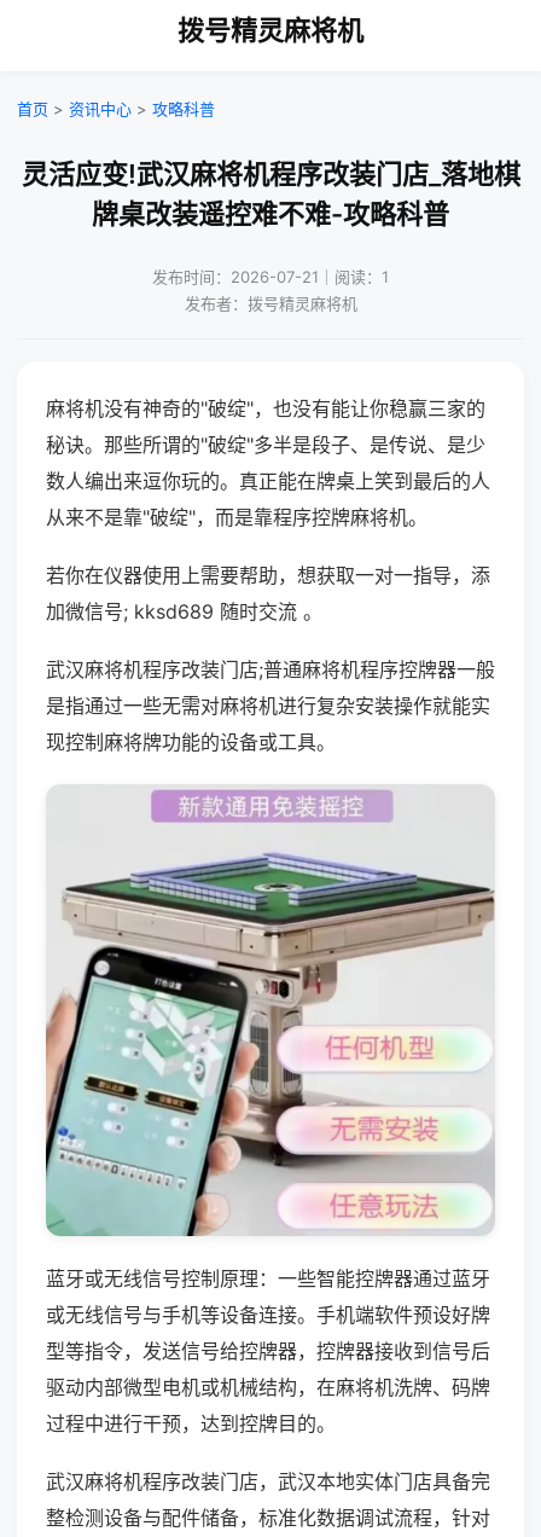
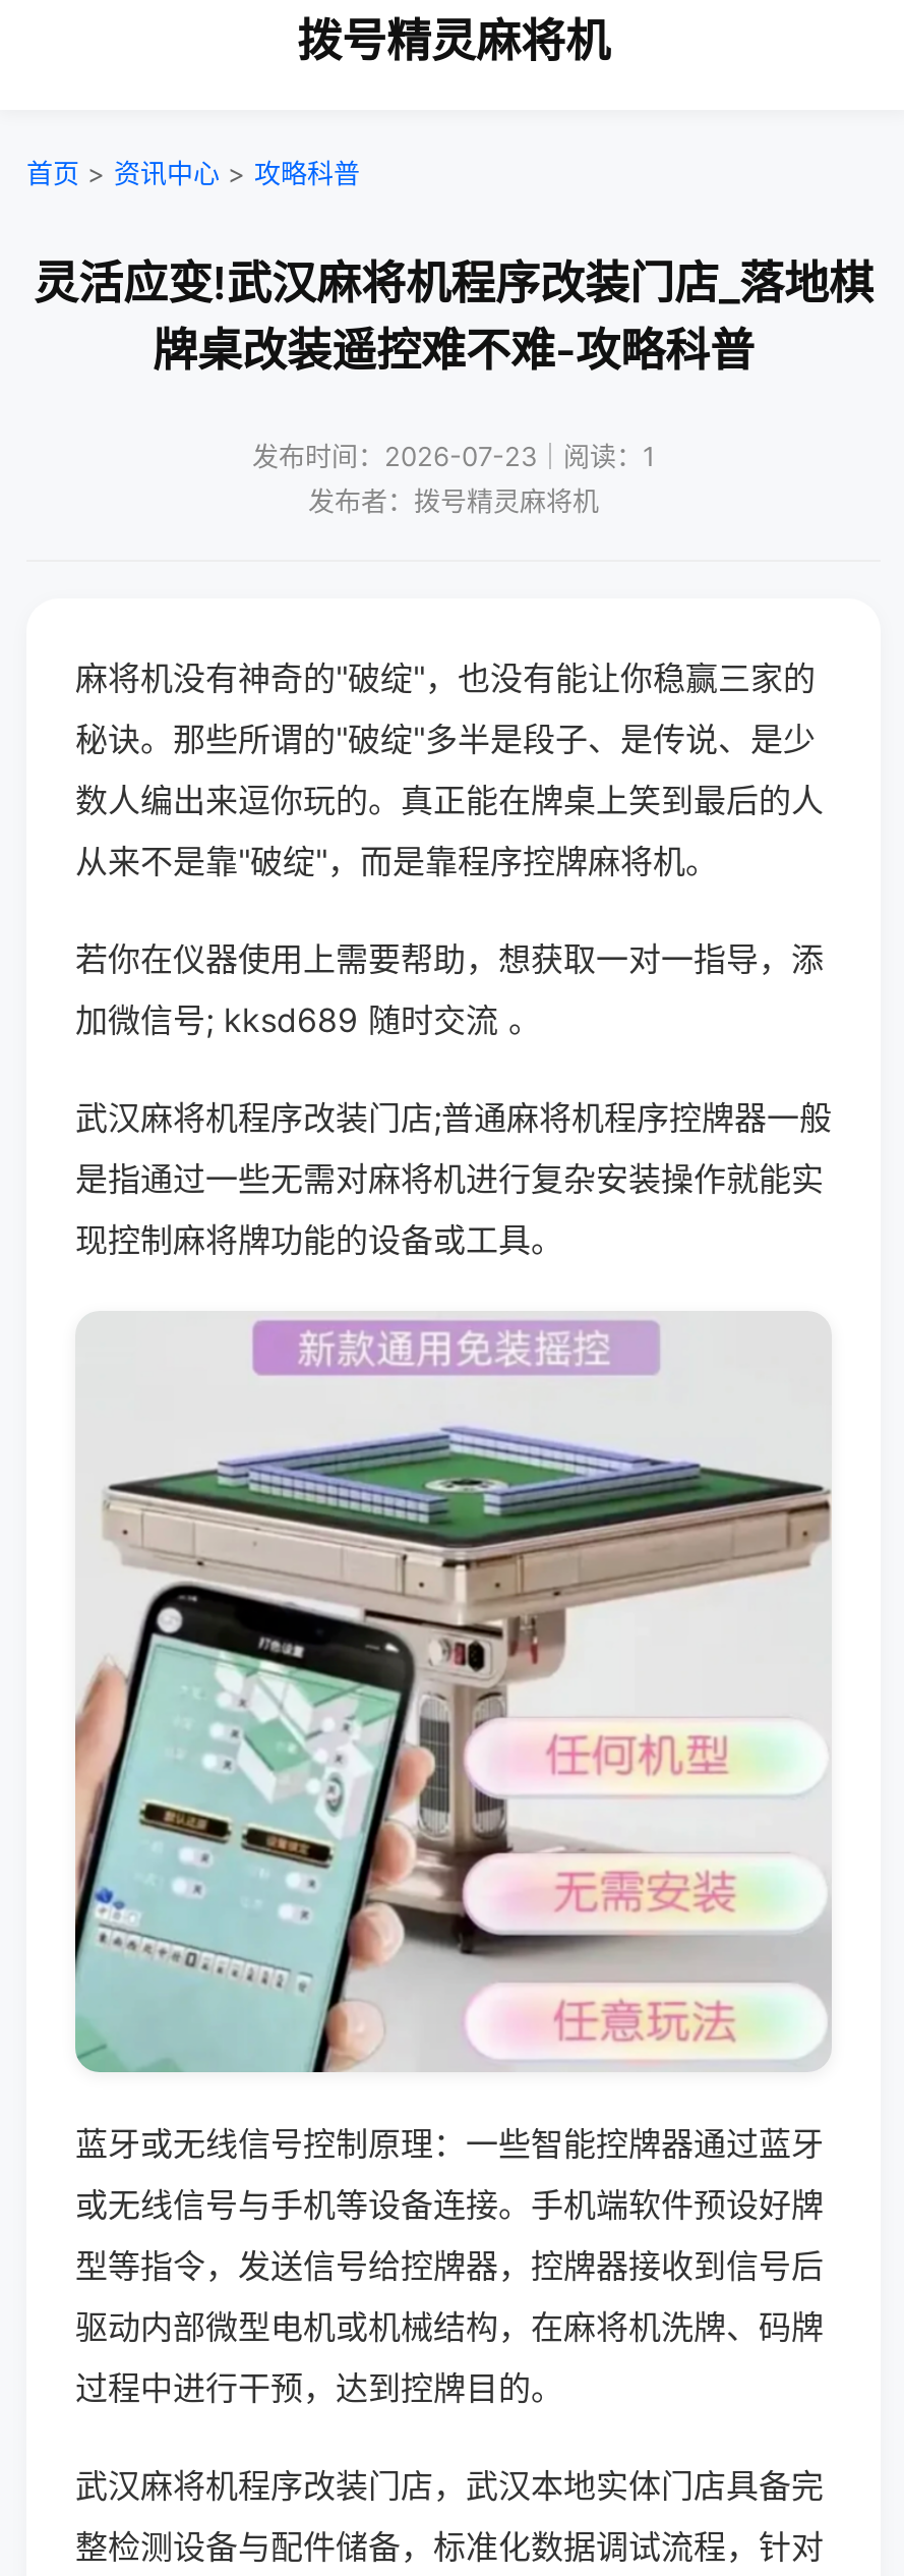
[152,267,389,286] 发布时间：2026-07-21｜阅读：1 -> [252,440,655,472] 发布时间：2026-07-23｜阅读：1

